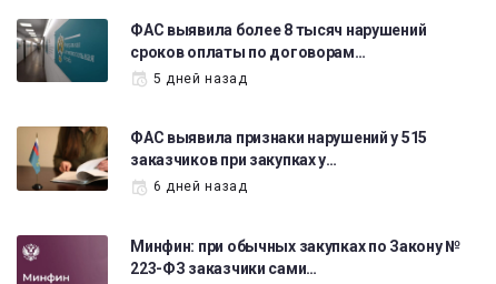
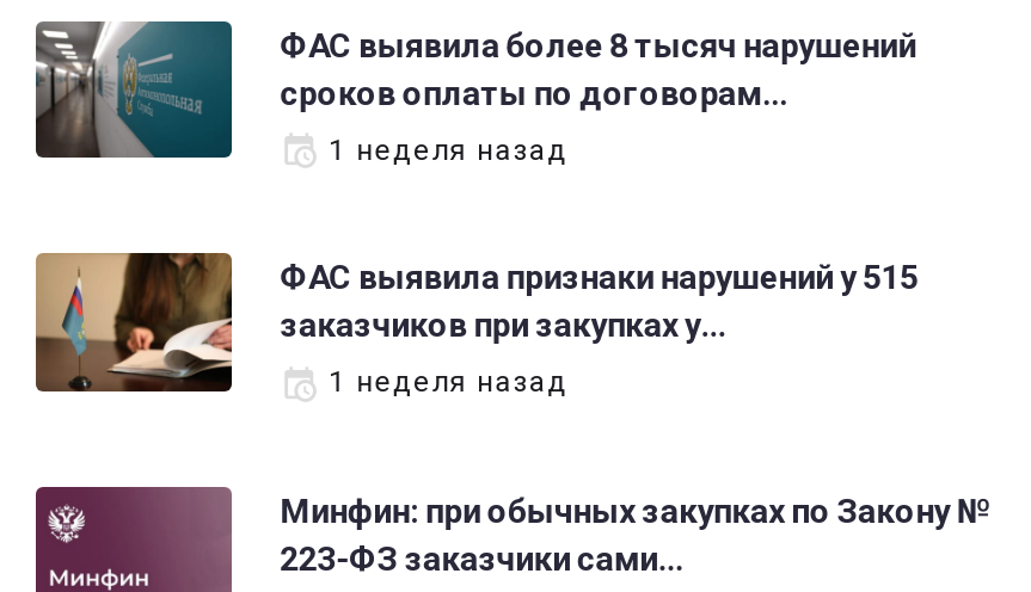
[153,71,247,86] 5 дней назад -> [329,133,568,166] 1 неделя назад
[153,179,247,194] 6 дней назад -> [329,366,568,399] 1 неделя назад

